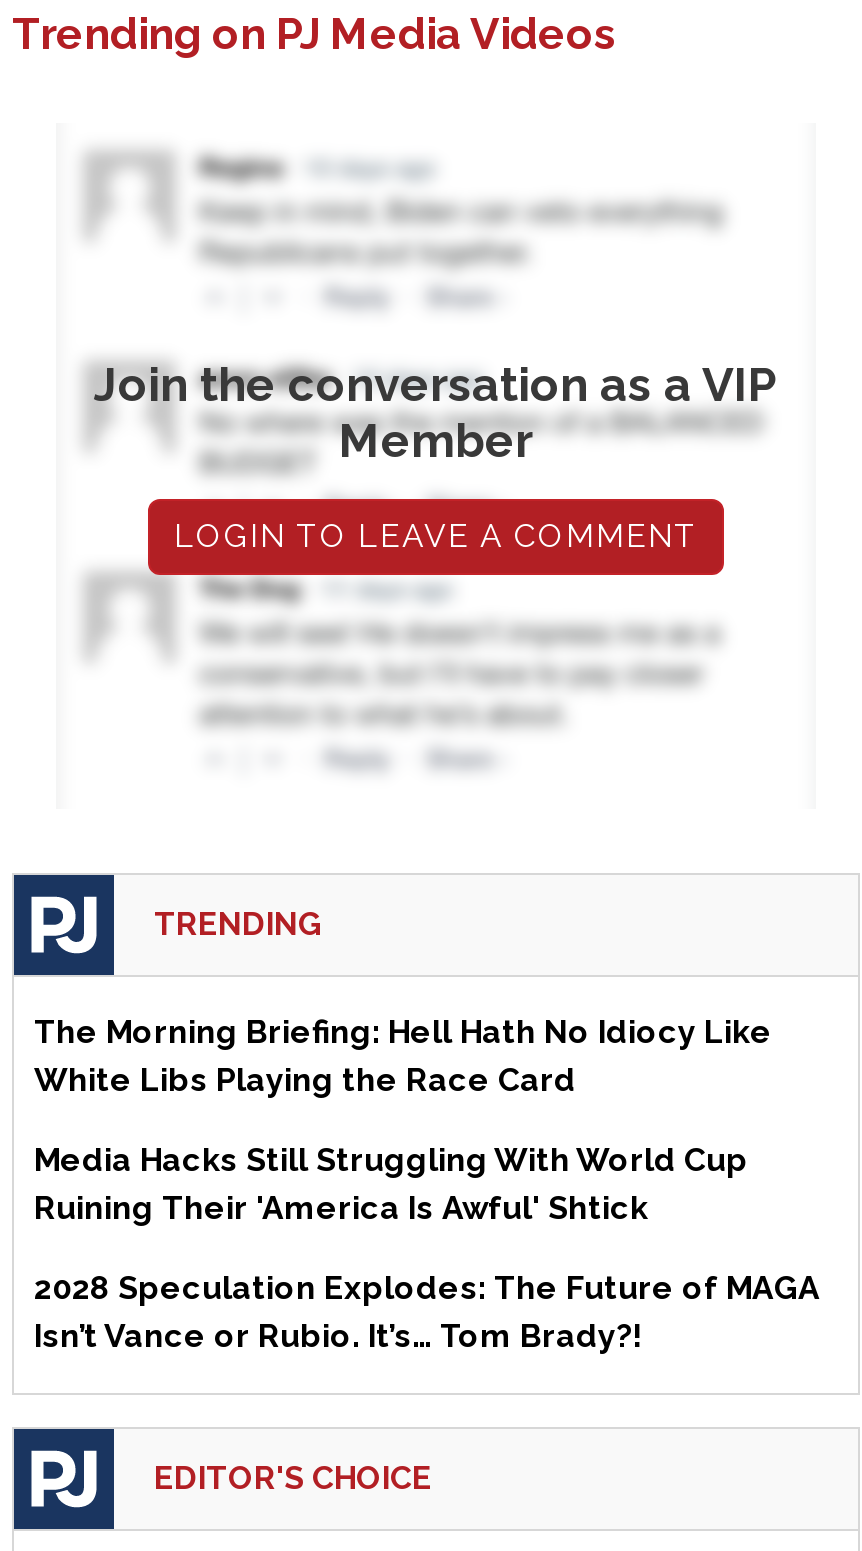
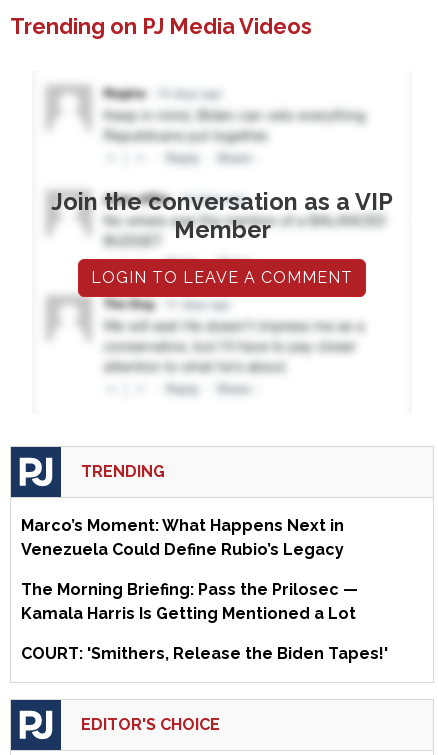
[34,1013,772,1099] The Morning Briefing: Hell Hath No Idiocy Like | White Libs Playing the Race Card -> [21,516,344,559] Marco’s Moment: What Happens Next in | Venezuela Could Define Rubio’s Legacy
[34,1141,748,1227] Media Hacks Still Struggling With World Cup | Ruining Their 'America Is Awful' Shtick -> [21,580,358,623] The Morning Briefing: Pass the Prilosec — | Kamala Harris Is Getting Mentioned a Lot
[34,1269,820,1355] 2028 Speculation Explodes: The Future of MAGA | Isn’t Vance or Rubio. It’s… Tom Brady?! -> [21,644,388,663] COURT: 'Smithers, Release the Biden Tapes!'

